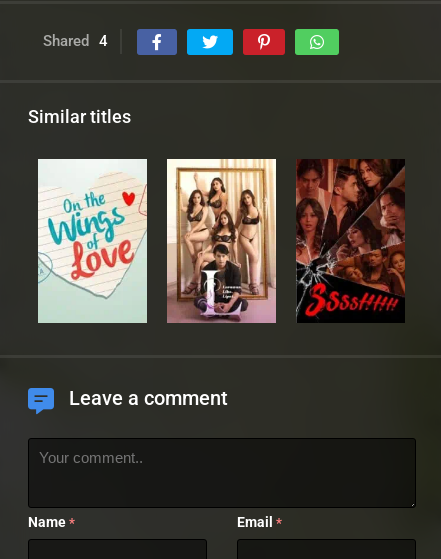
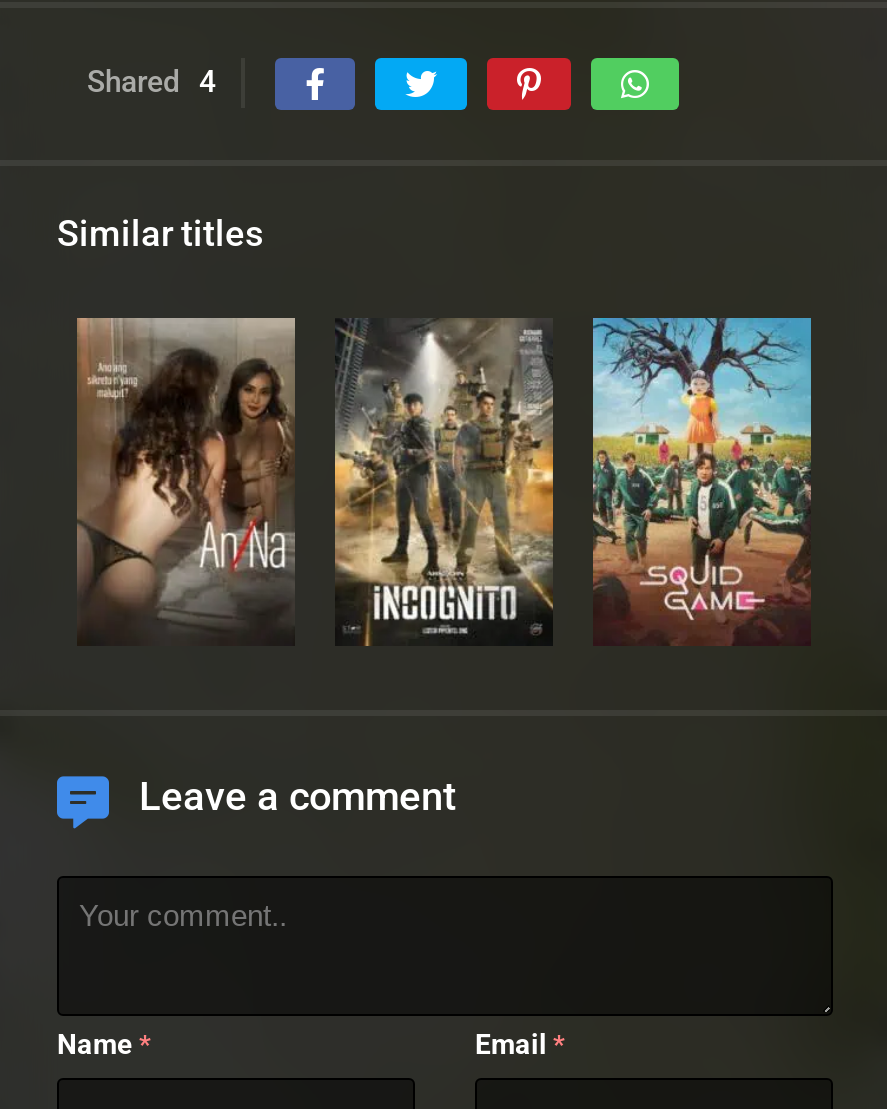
[37,158,148,324] [image] -> [75,316,297,646] [image]
[166,158,277,324] [image] -> [333,318,555,646] [image]
[295,158,405,323] [image] -> [591,316,813,646] [image]

